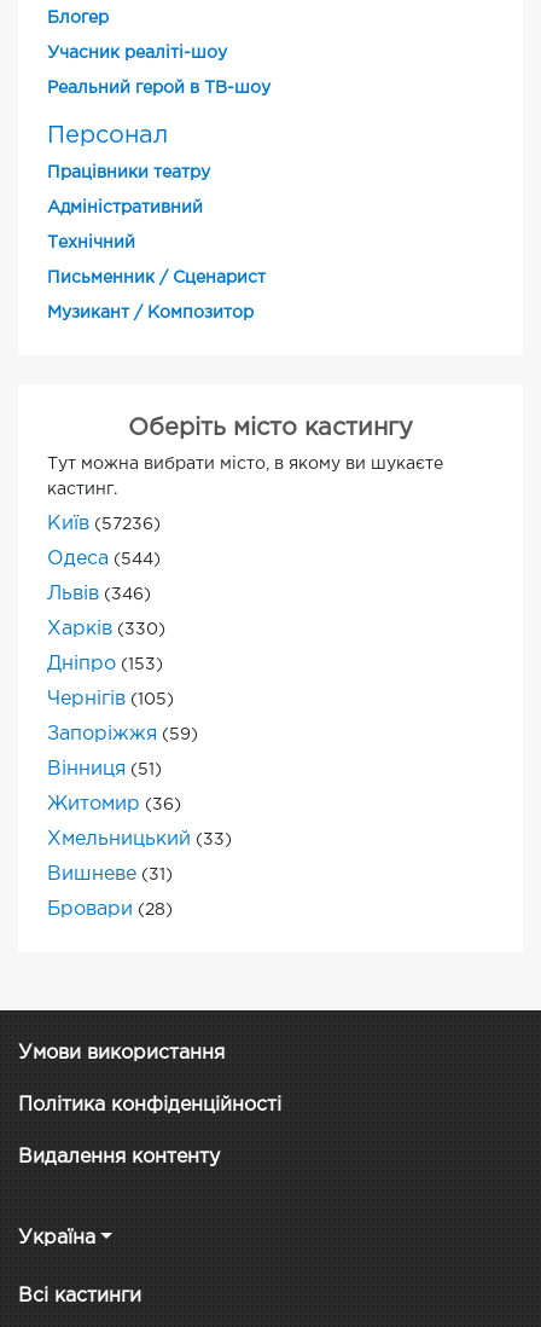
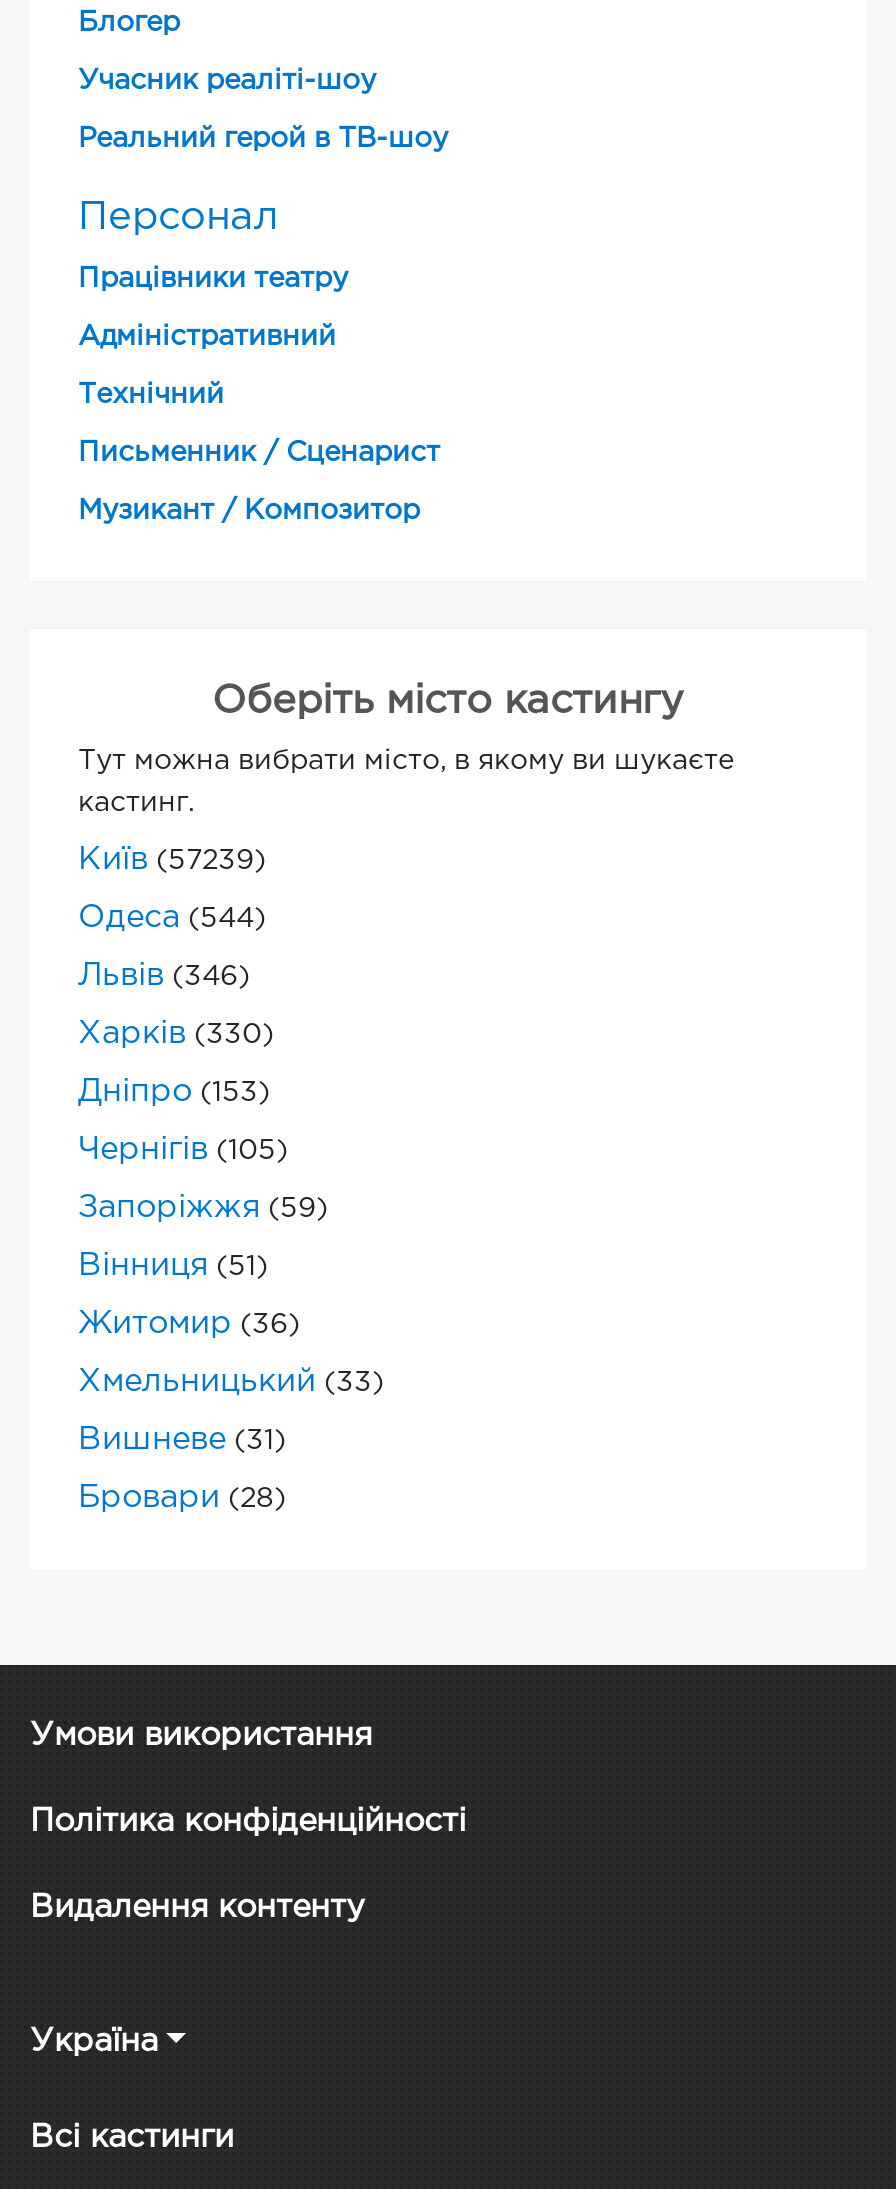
[47,515,161,533] Київ (57236) -> [78,845,266,875] Київ (57239)

